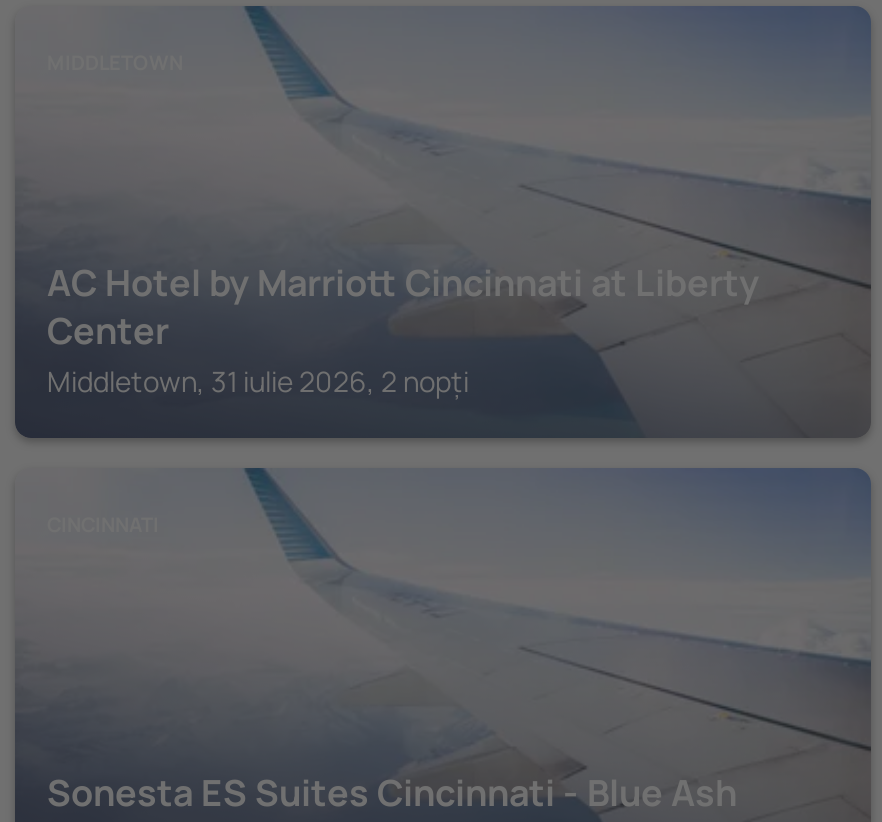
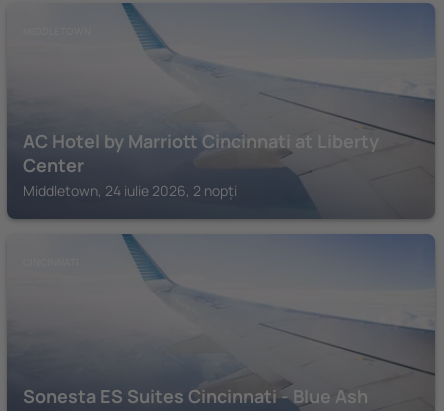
[47,362,469,400] Middletown, 31 iulie 2026, 2 nopți -> [23,181,237,200] Middletown, 24 iulie 2026, 2 nopți

